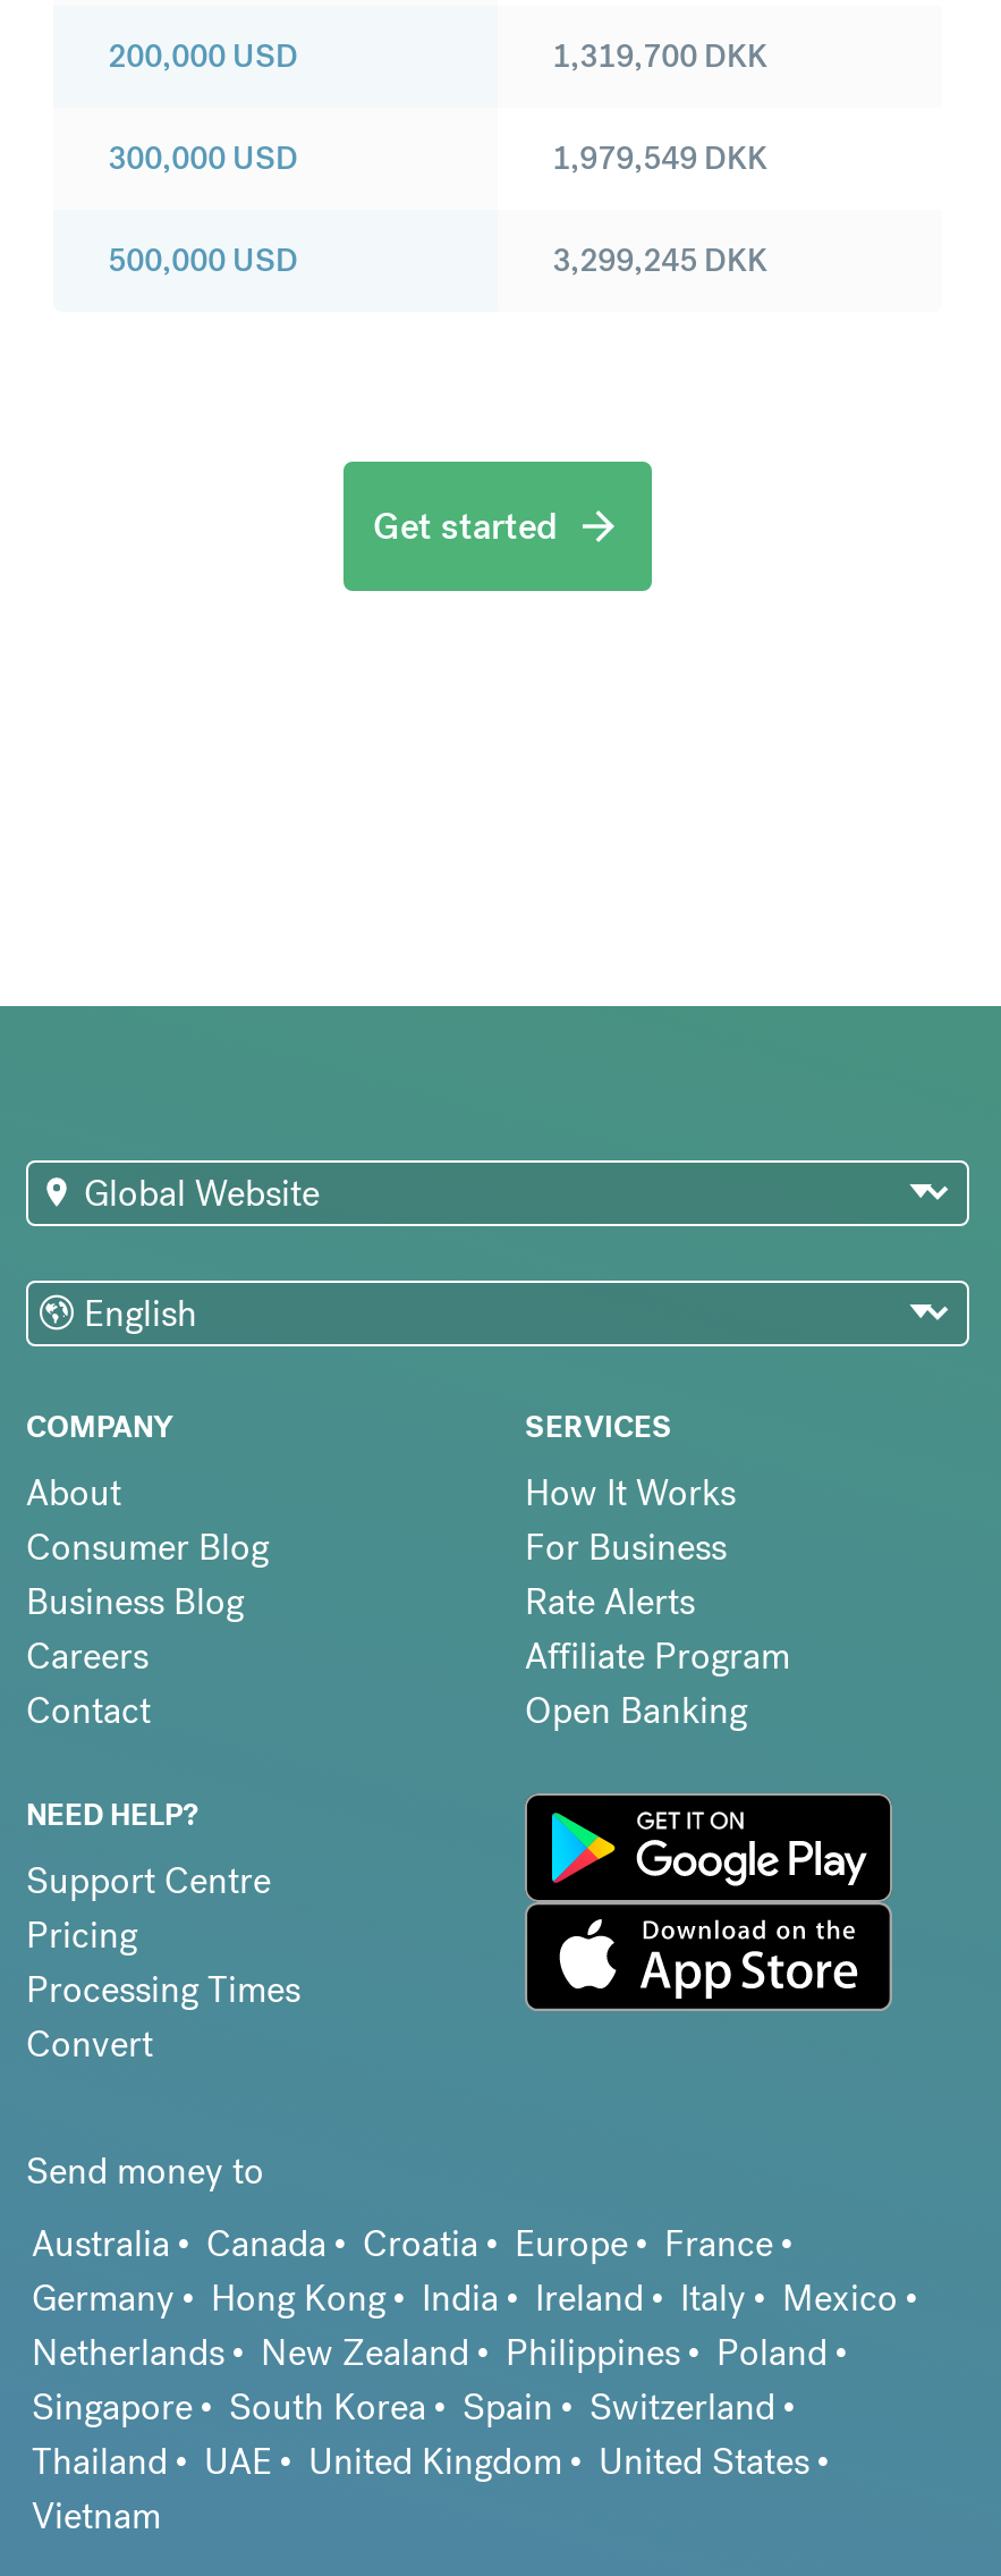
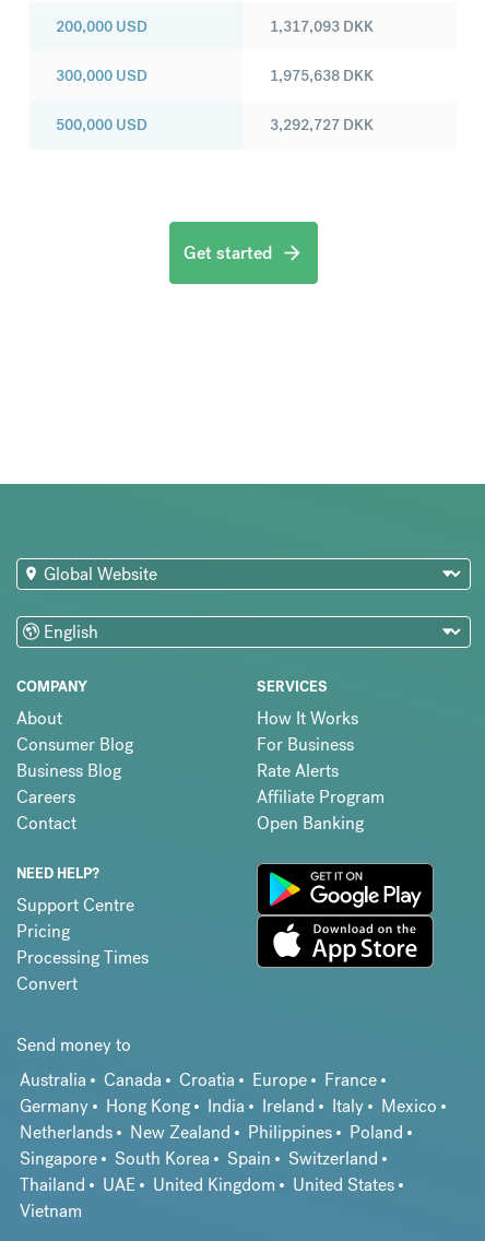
[552,36,767,76] 1,319,700 DKK -> [270,17,374,36] 1,317,093 DKK
[552,138,767,179] 1,979,549 DKK -> [270,66,374,85] 1,975,638 DKK
[552,240,767,281] 3,299,245 DKK -> [270,115,374,135] 3,292,727 DKK

